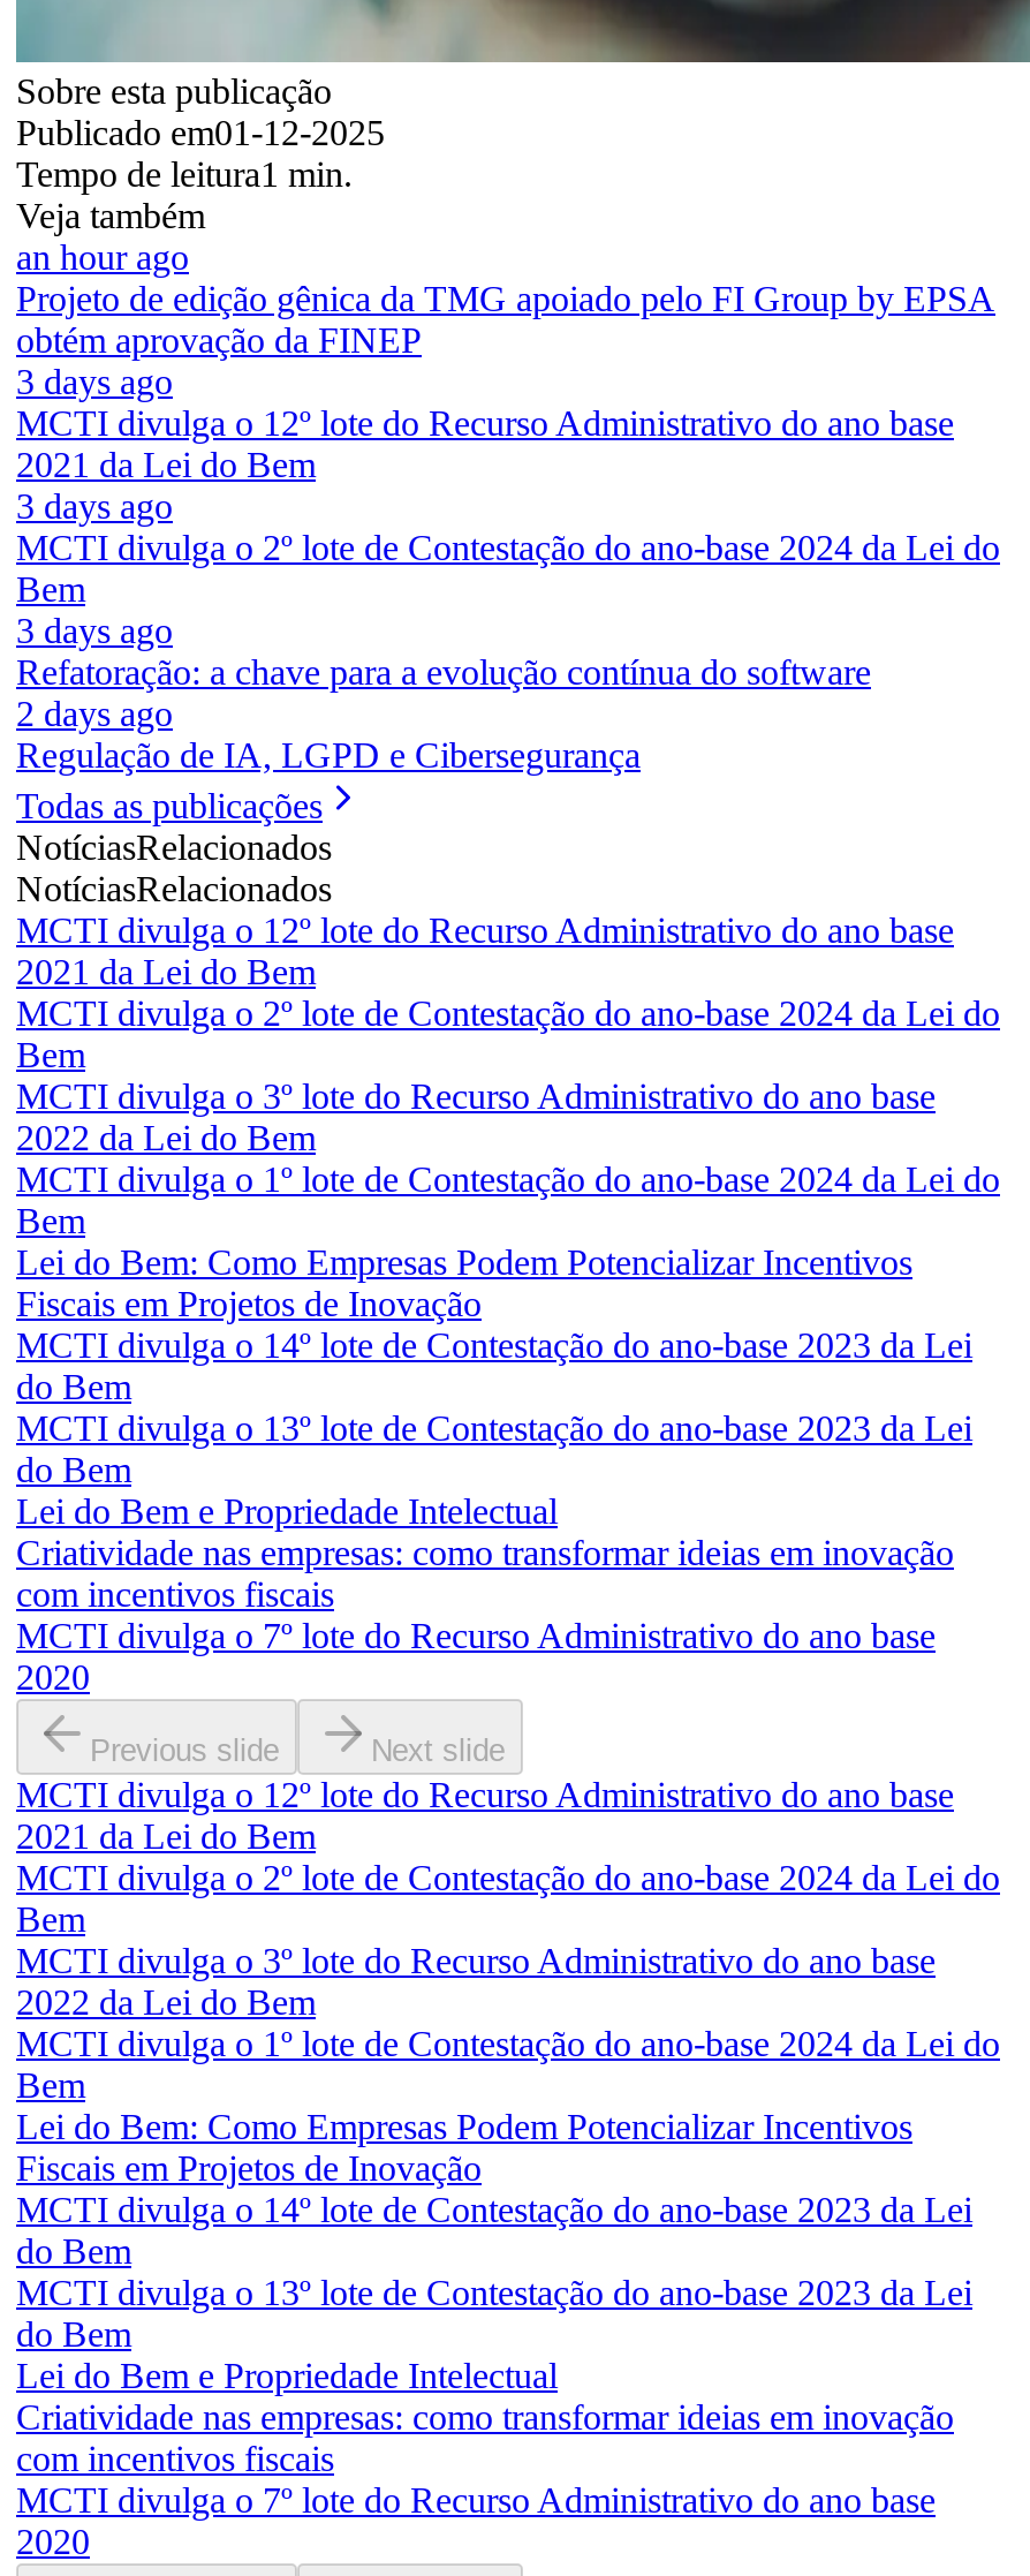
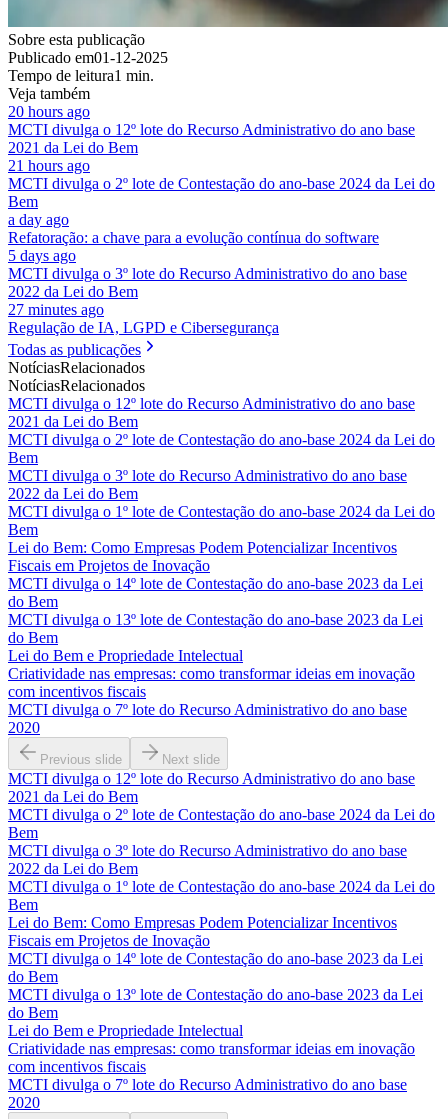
[16,237,995,401] an hour ago | Projeto de edição gênica da TMG apoiado pelo FI Group by EPSA | obtém aprovação da FINEP | 3 days ago -> [8,103,90,120] 20 hours ago
moved [16,403,954,484] -> [8,121,415,156]: MCTI divulga o 12º lote do Recurso Administrativo do ano base | 2021 da Lei do Bem
[16,486,173,525] 3 days ago -> [8,157,90,174] 21 hours ago
moved [16,527,1000,608] -> [8,175,435,210]: MCTI divulga o 2º lote de Contestação do ano-base 2024 da Lei do | Bem
[16,610,173,650] 3 days ago -> [8,211,69,228] a day ago
moved [16,652,871,691] -> [8,229,379,246]: Refatoração: a chave para a evolução contínua do software
[16,693,173,733] 2 days ago -> [8,247,407,318] 5 days ago | MCTI divulga o 3º lote do Recurso Administrativo do ano base | 2022 da Lei do Bem | 27 minutes ago

